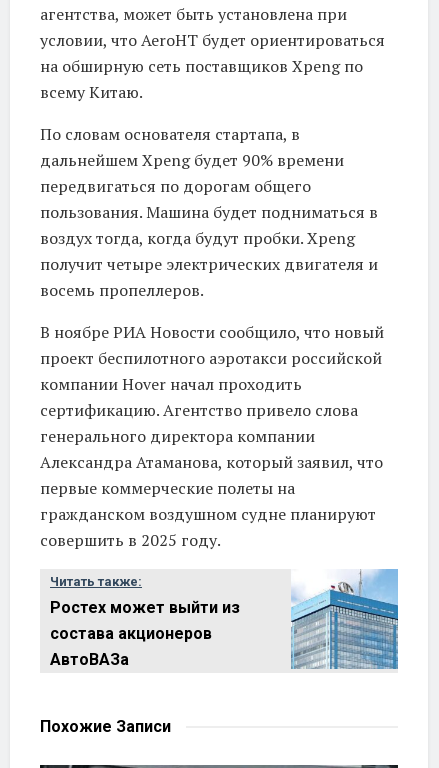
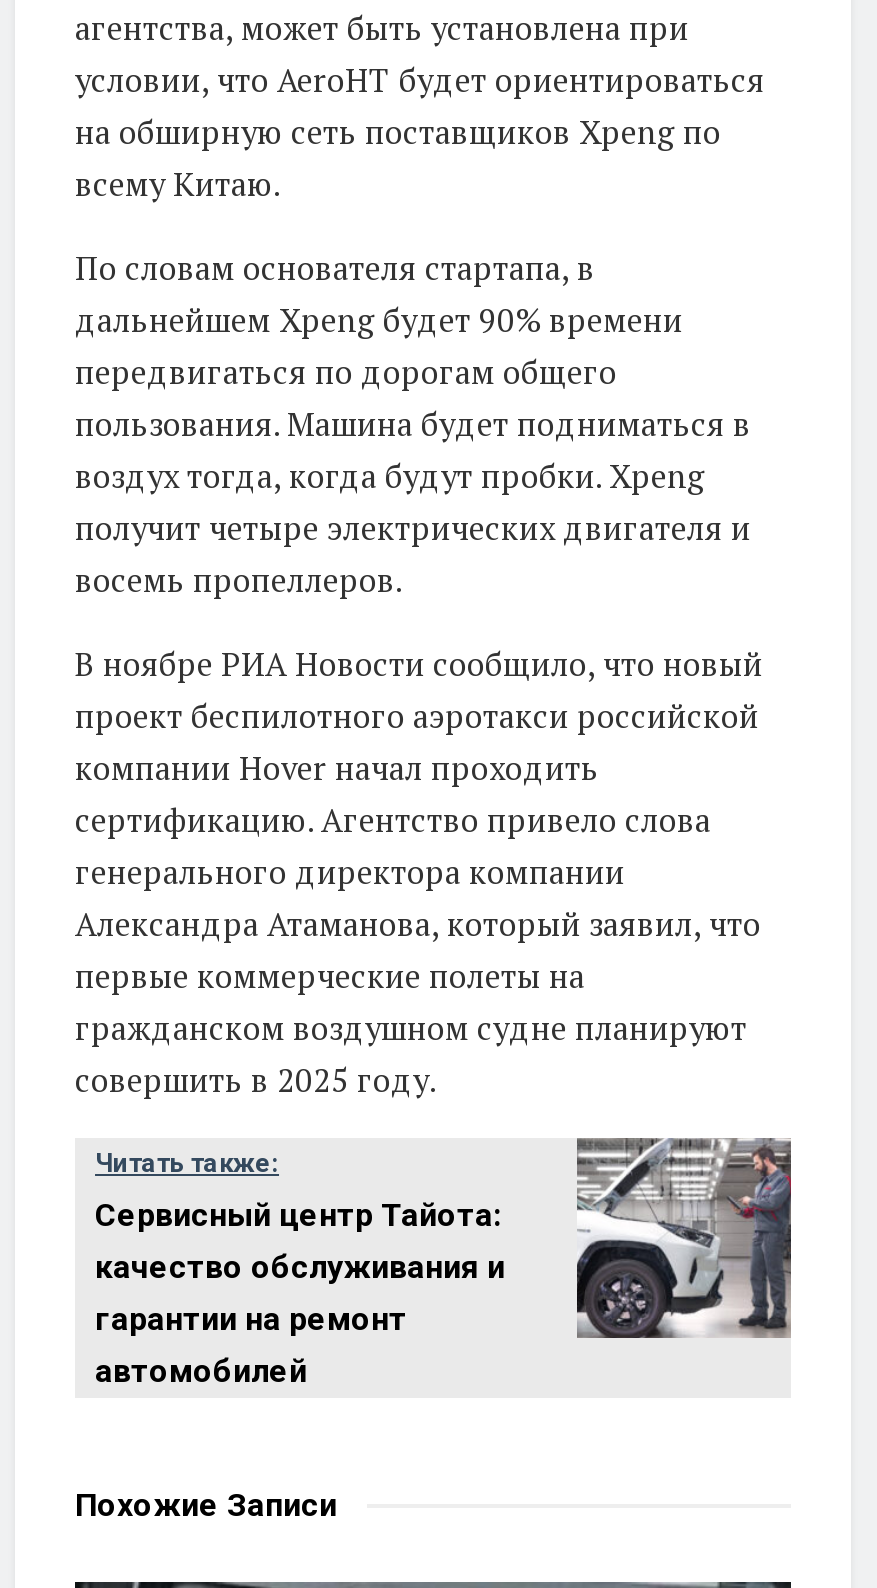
[290,568,399,670] [image] -> [575,1136,793,1340] [image]
[50,598,240,669] Ростех может выйти из | состава акционеров | АвтоВАЗа -> [95,1196,505,1390] Сервисный центр Тайота: | качество обслуживания и | гарантии на ремонт | автомобилей

